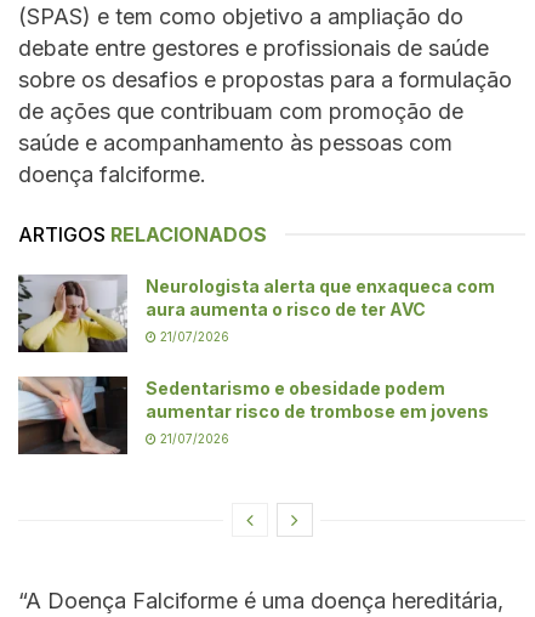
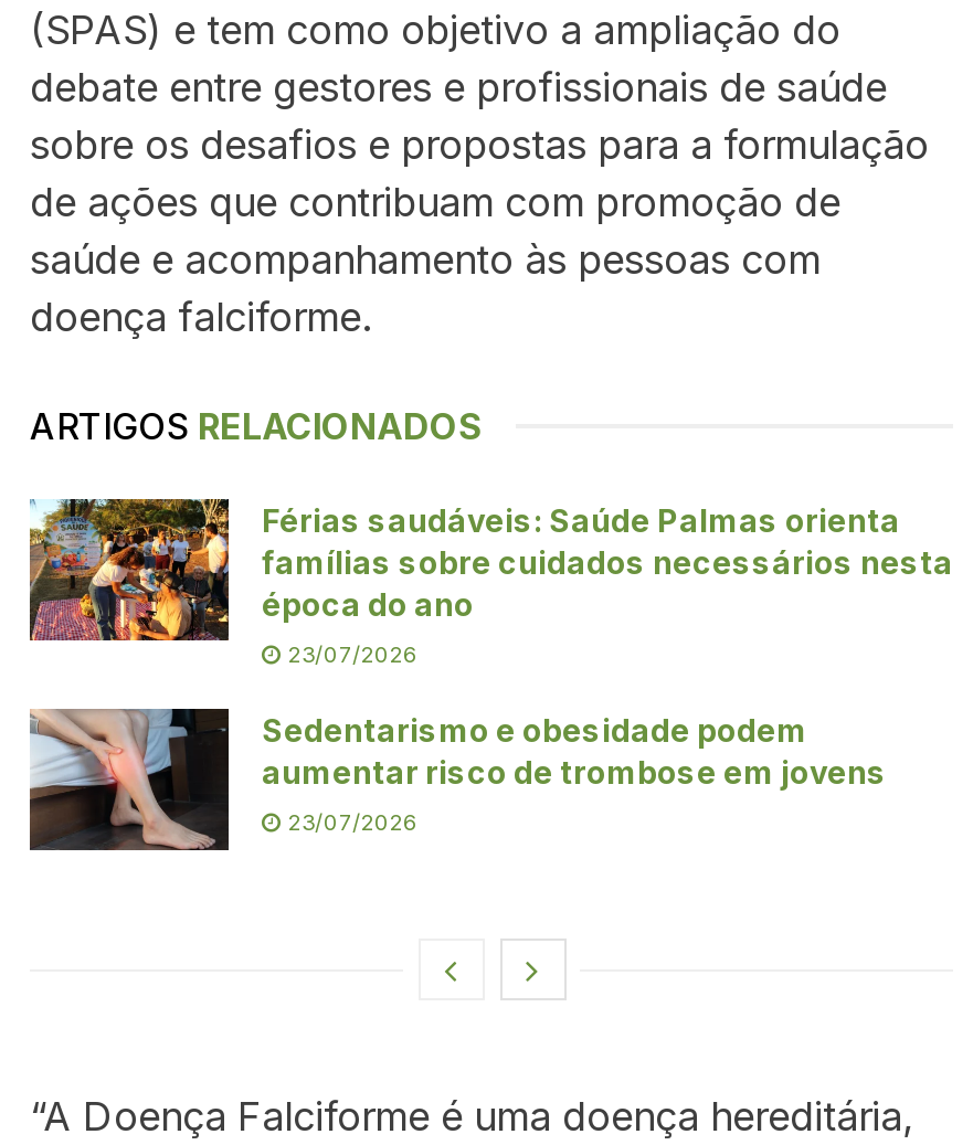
[18,274,495,353] [image] | Neurologista alerta que enxaqueca com | aura aumenta o risco de ter AVC -> [30,497,953,643] [image] | Férias saudáveis: Saúde Palmas orienta | famílias sobre cuidados necessários nesta | época do ano
[156,329,229,343] 21/07/2026 -> [282,640,419,666] 23/07/2026
[156,431,229,446] 21/07/2026 -> [282,808,419,834] 23/07/2026

